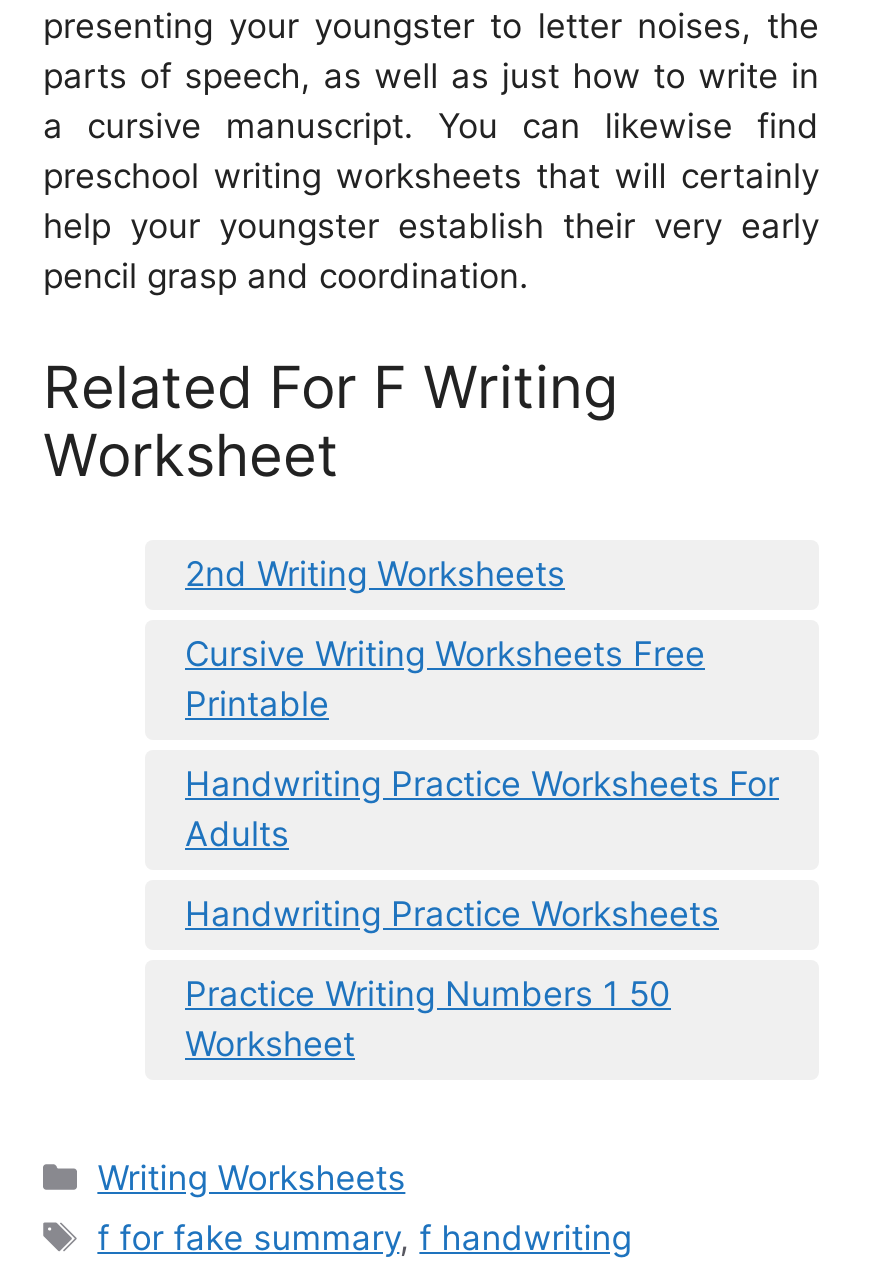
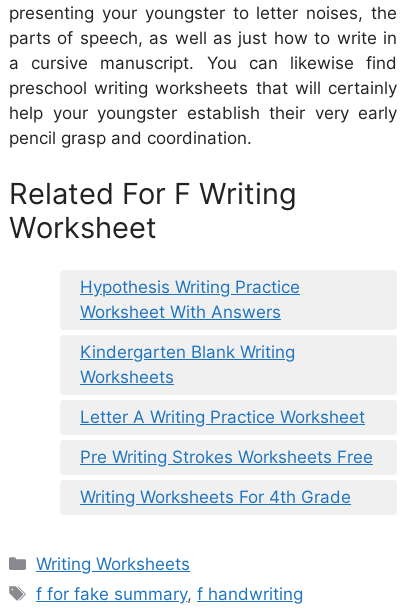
[185,555,565,595] 2nd Writing Worksheets -> [80,277,300,322] Hypothesis Writing Practice | Worksheet With Answers
[185,635,705,725] Cursive Writing Worksheets Free | Printable -> [80,342,295,387] Kindergarten Blank Writing | Worksheets
[185,765,779,855] Handwriting Practice Worksheets For | Adults -> [80,407,365,427] Letter A Writing Practice Worksheet
[185,895,719,935] Handwriting Practice Worksheets -> [80,447,373,467] Pre Writing Strokes Worksheets Free
[185,975,671,1065] Practice Writing Numbers 1 50 | Worksheet -> [80,487,351,507] Writing Worksheets For 4th Grade

